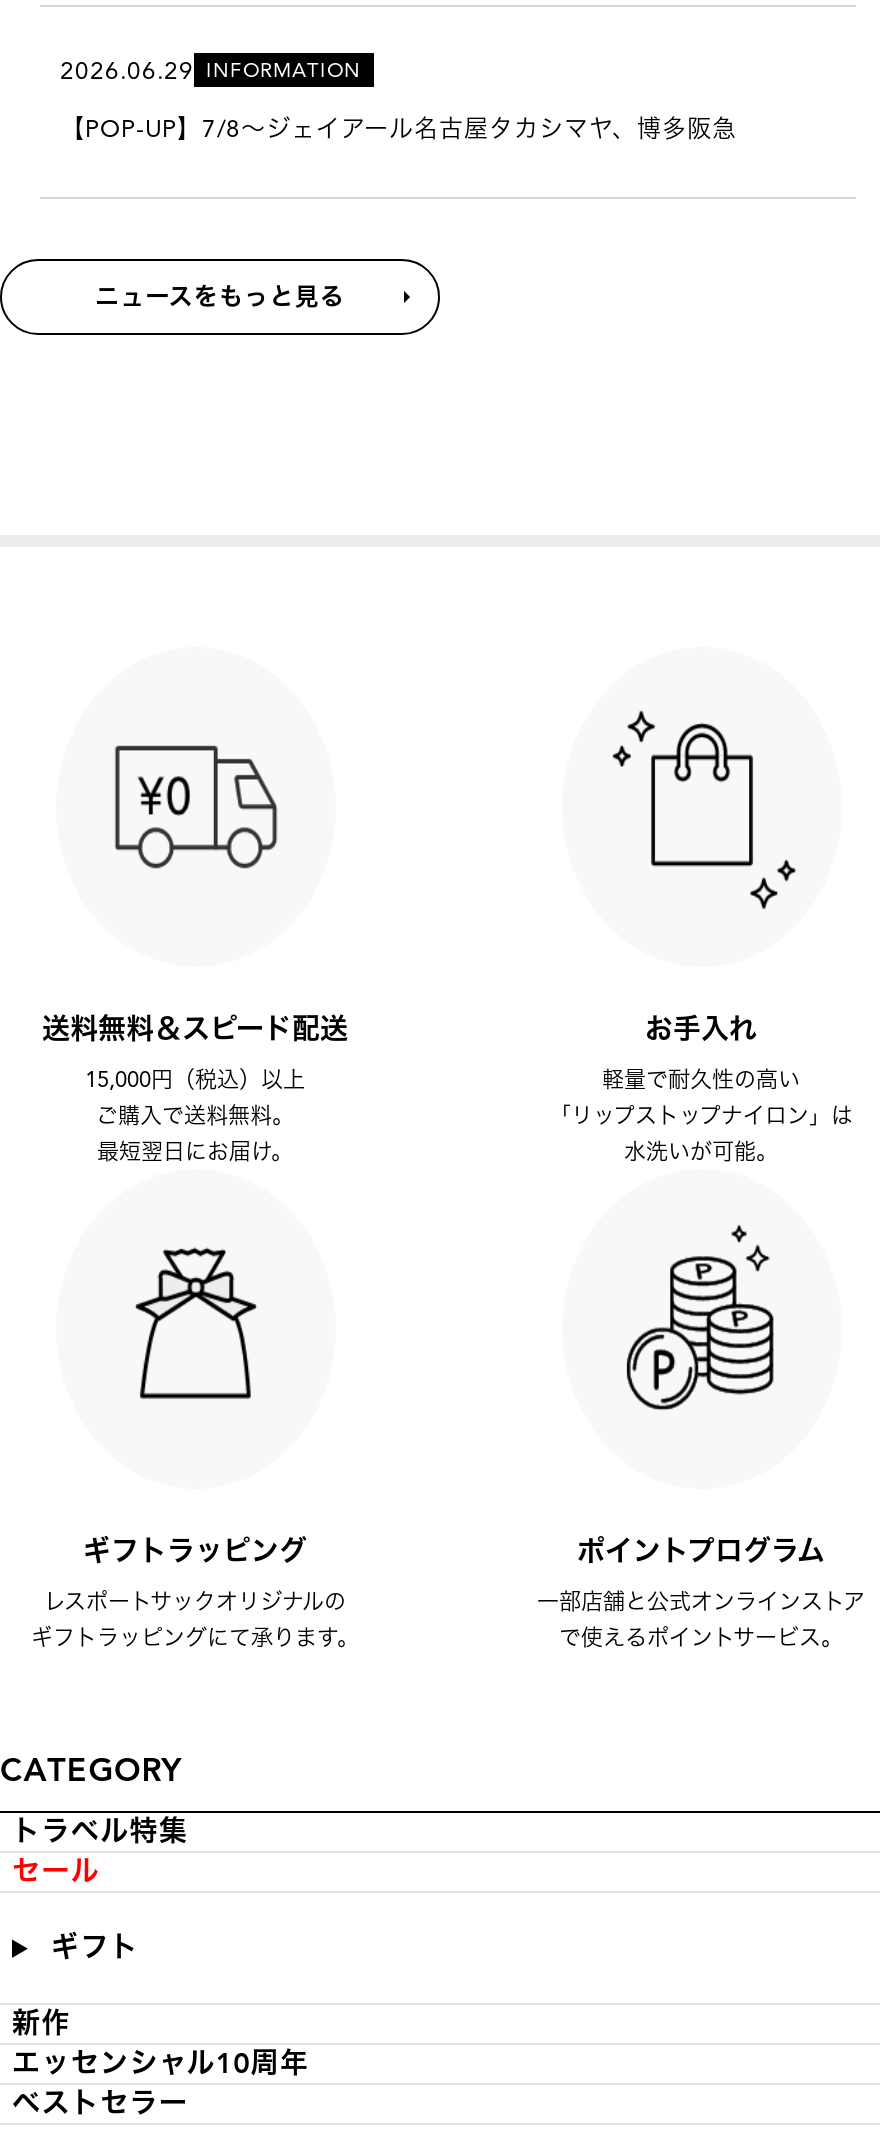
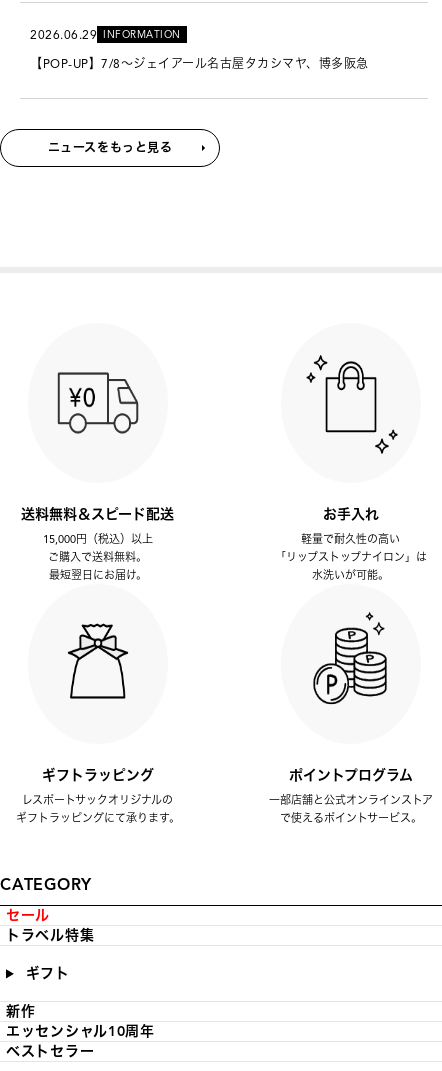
moved [12,1816,188,1850] -> [6,927,94,944]: トラベル特集
moved [12,1856,100,1890] -> [6,907,50,924]: セール

